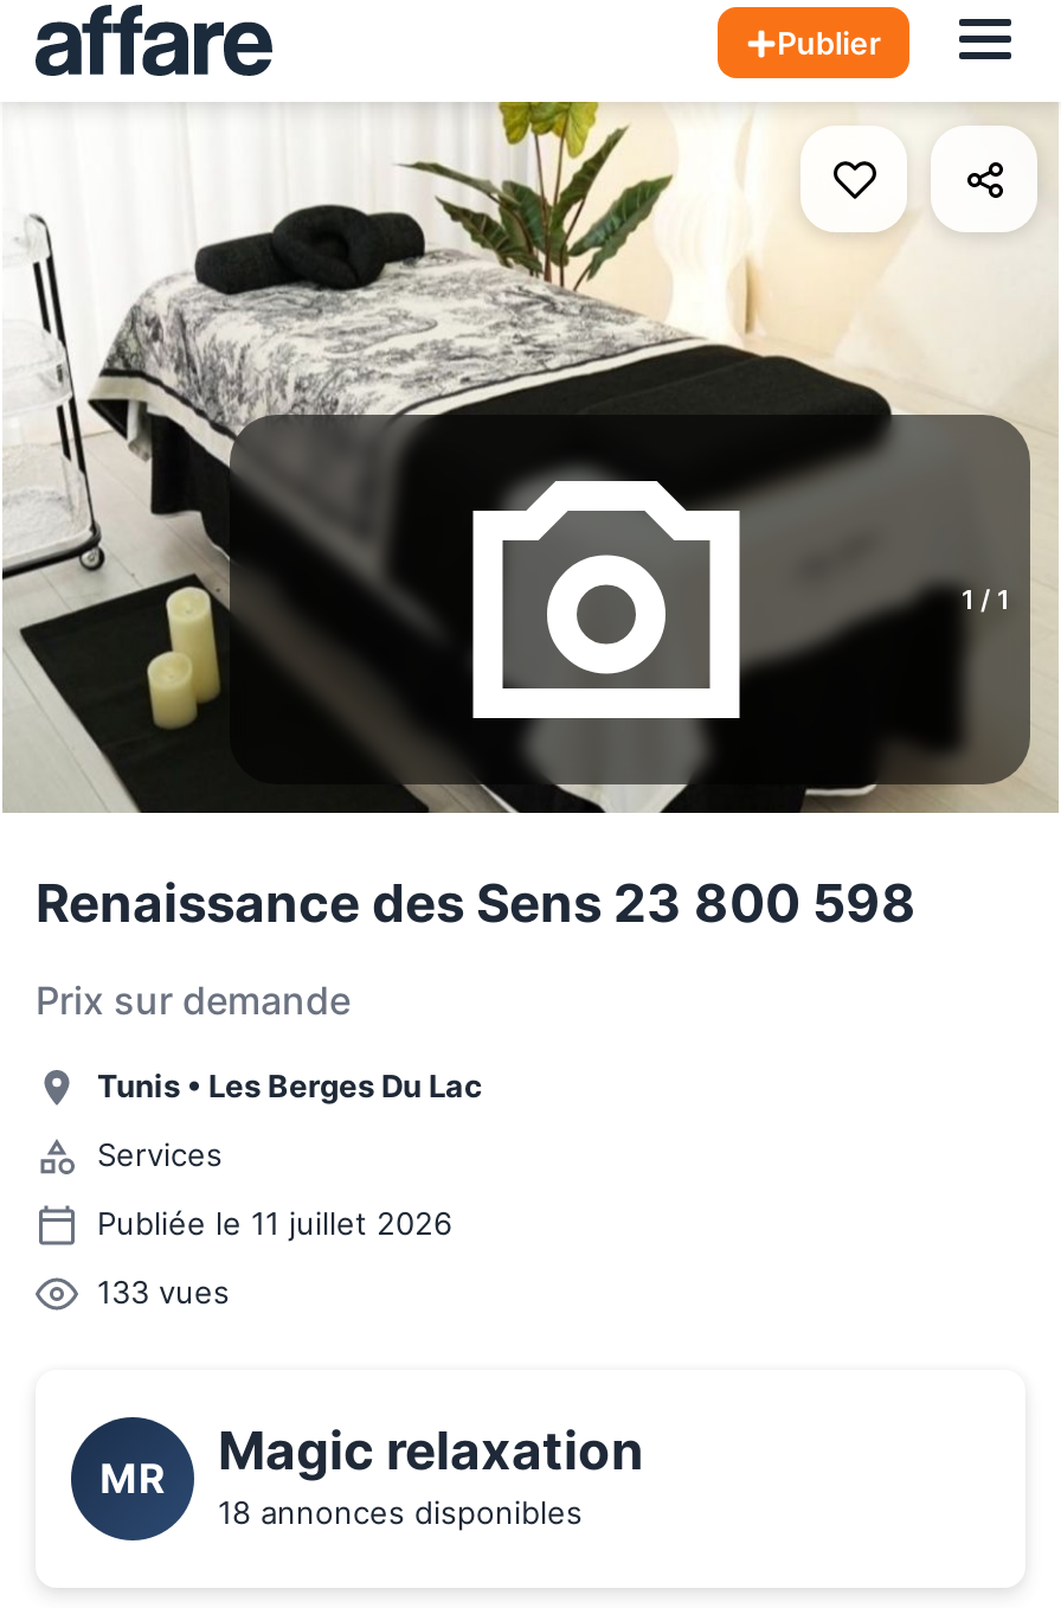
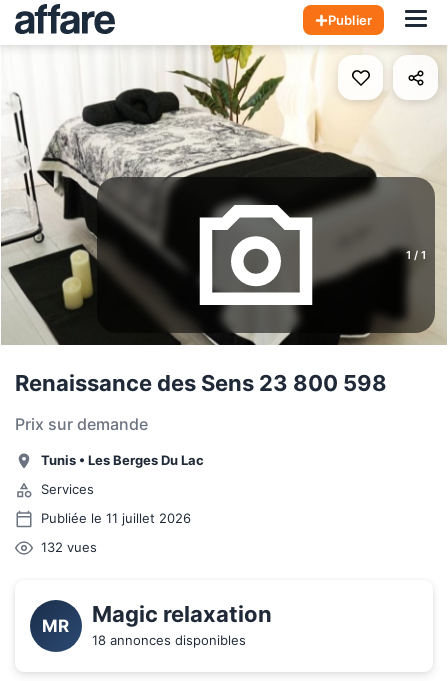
[97,1273,230,1311] 133 vues -> [41,539,97,555] 132 vues

